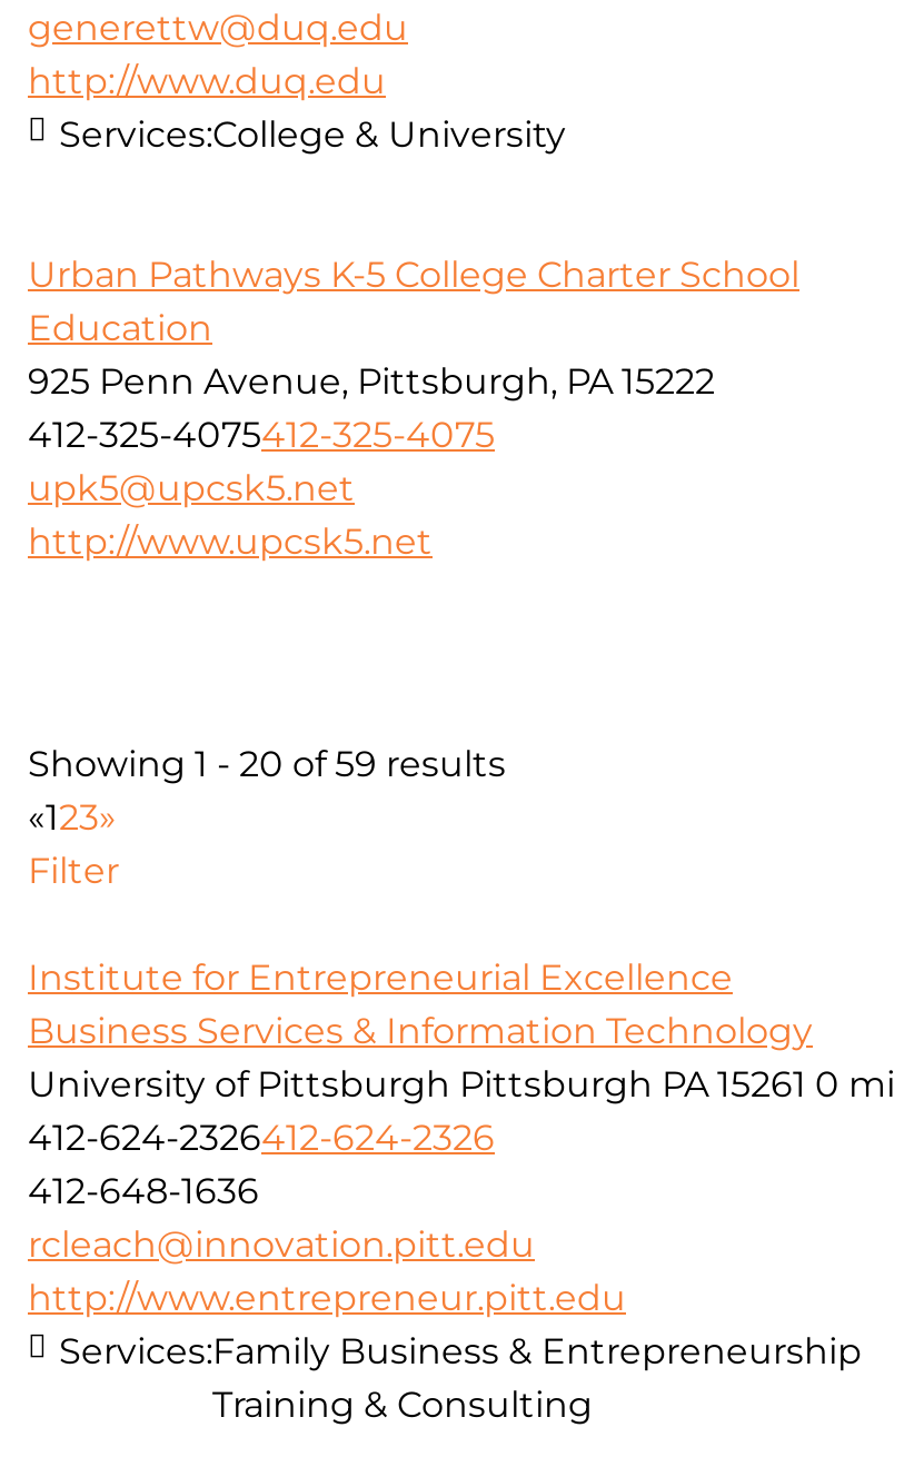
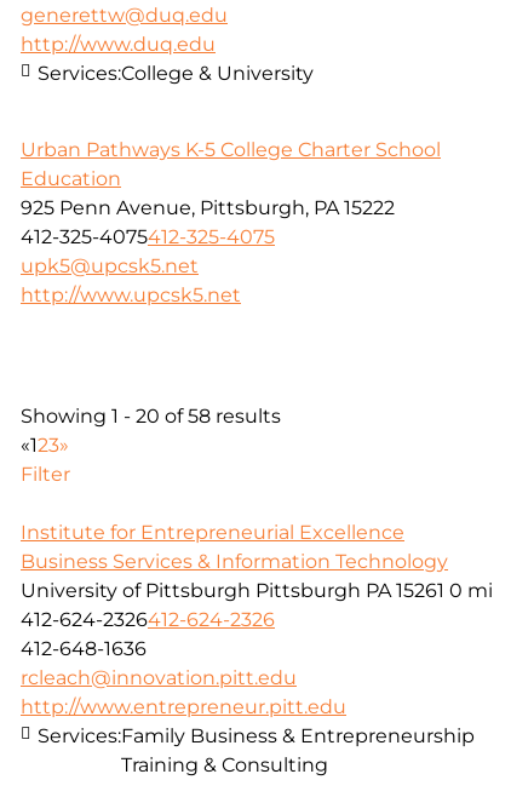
[28,744,506,786] Showing 1 - 20 of 59 results -> [21,405,281,428] Showing 1 - 20 of 58 results

